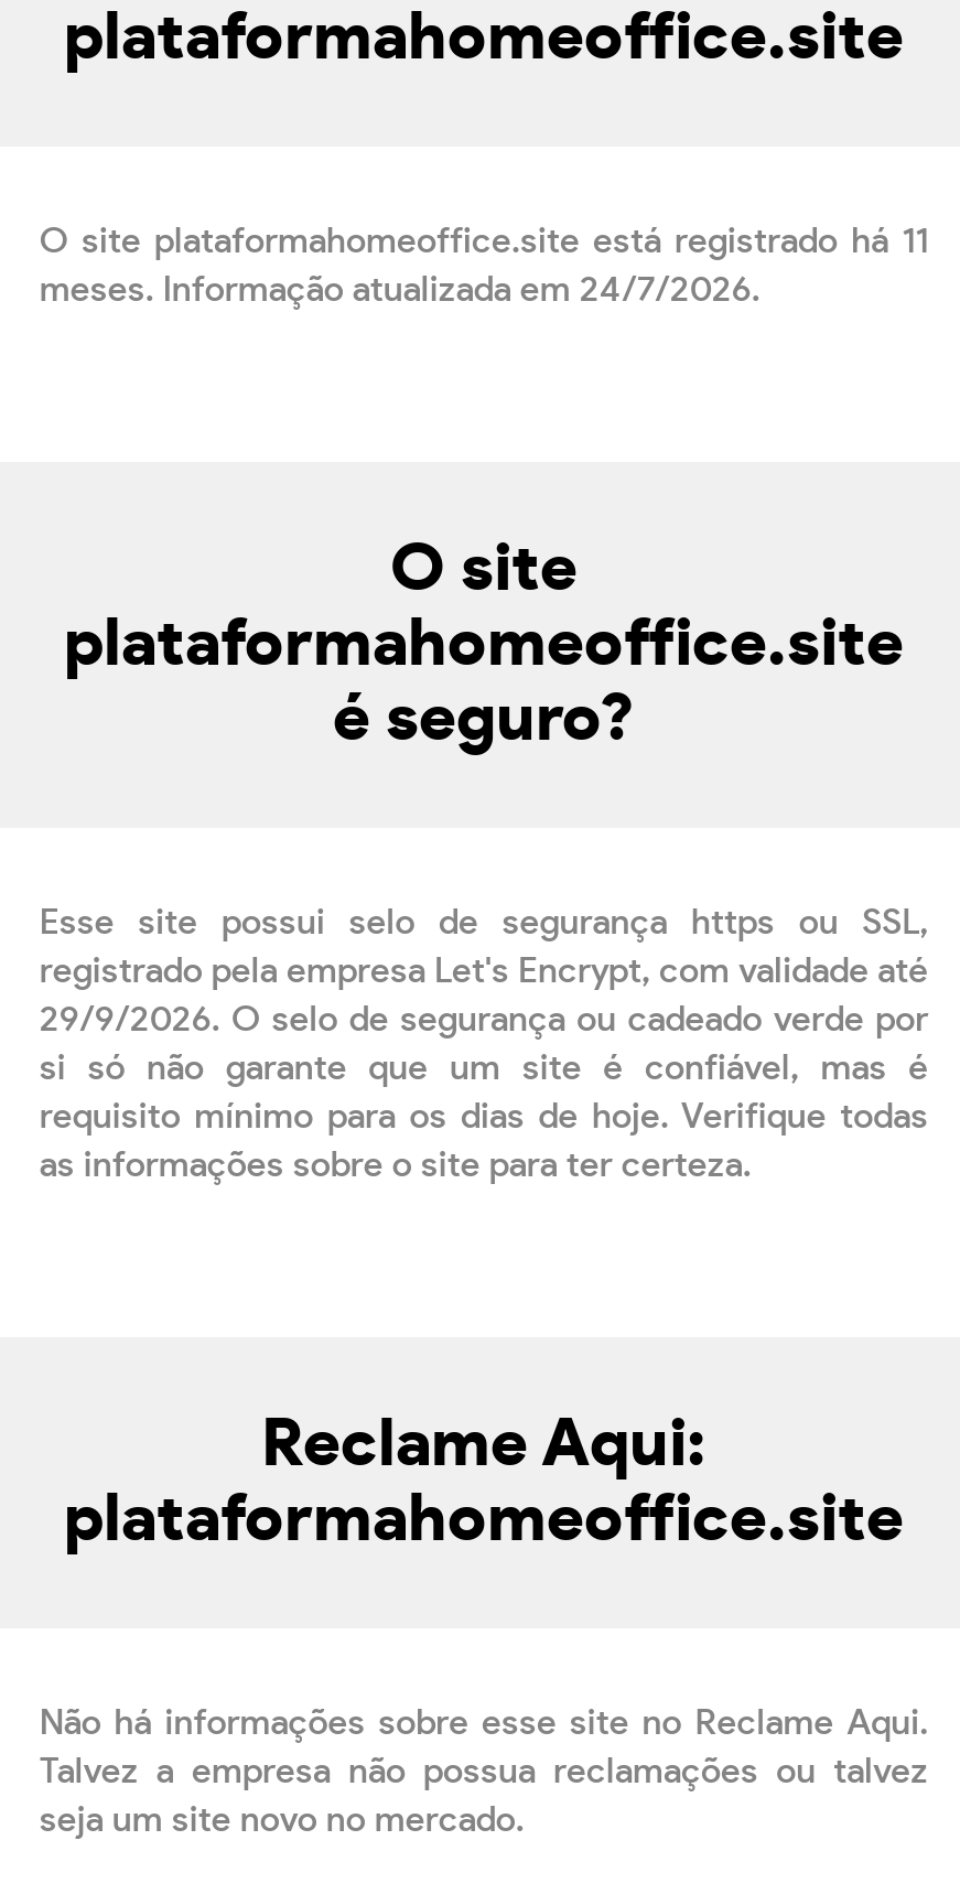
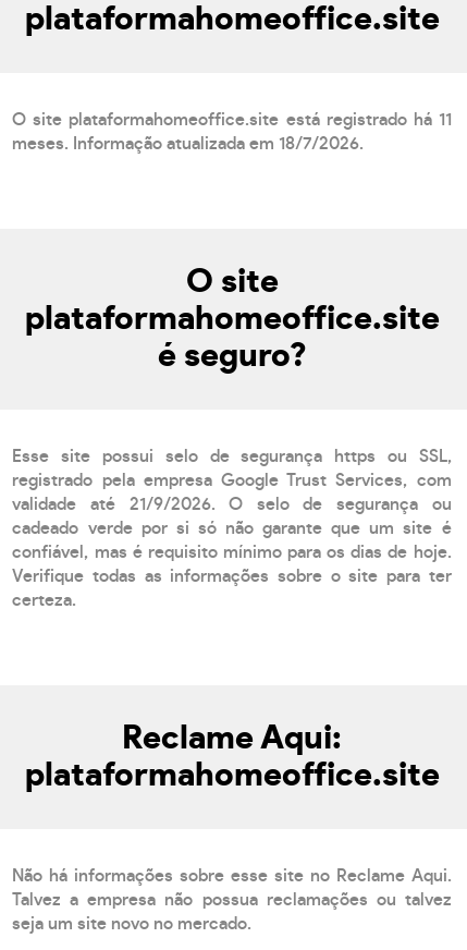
[39,273,760,309] meses. Informação atualizada em 24/7/2026. -> [12,135,364,153] meses. Informação atualizada em 18/7/2026.
[39,955,928,1184] registrado pela empresa Let's Encrypt, com validade até | 29/9/2026. O selo de segurança ou cadeado verde por | si só não garante que um site é confiável, mas é | requisito mínimo para os dias de hoje. Verifique todas | as informações sobre o site para ter certeza. -> [12,472,451,609] registrado pela empresa Google Trust Services, com | validade até 21/9/2026. O selo de segurança ou | cadeado verde por si só não garante que um site é | confiável, mas é requisito mínimo para os dias de hoje. | Verifique todas as informações sobre o site para ter | certeza.

